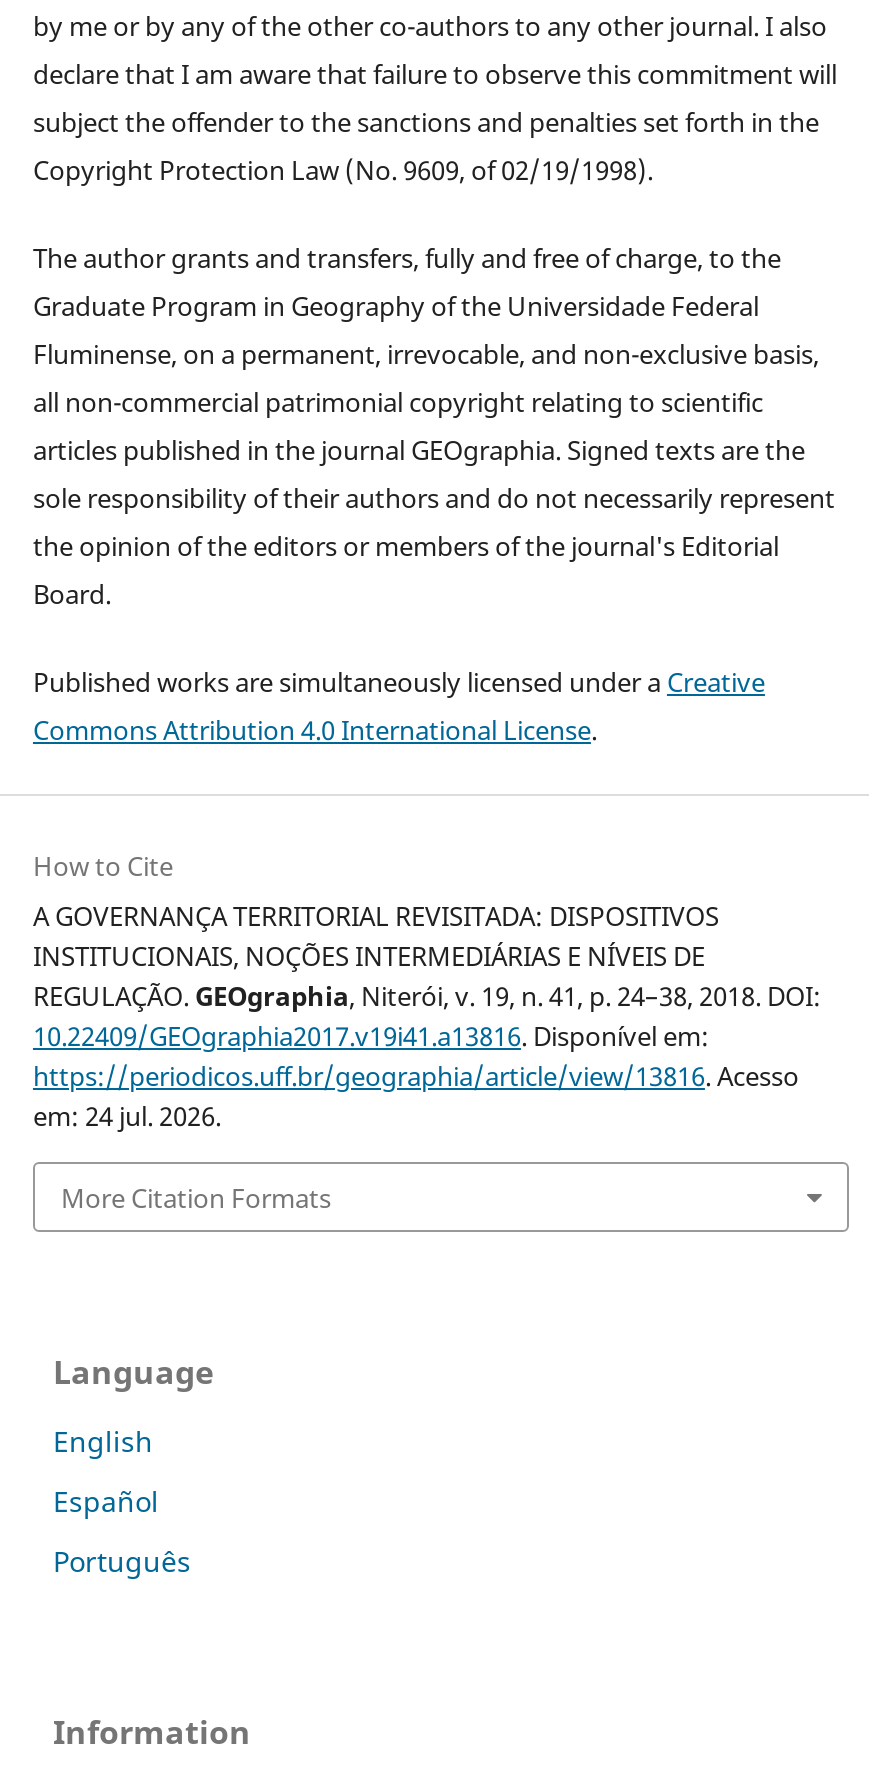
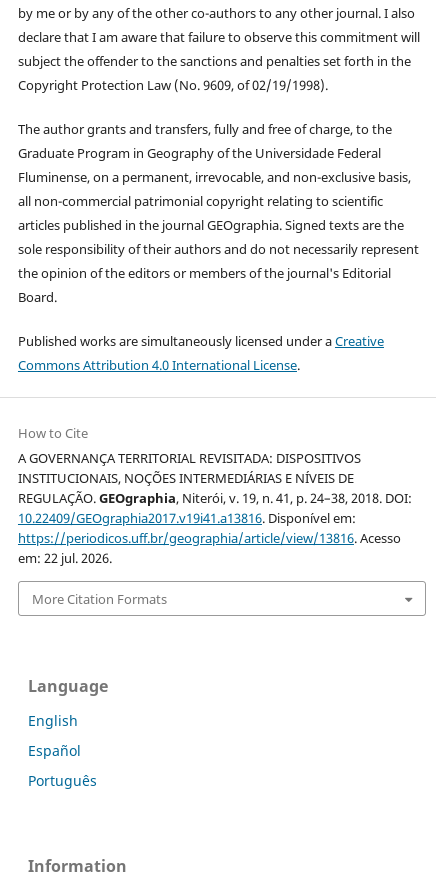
[33,1098,221,1134] em: 24 jul. 2026. -> [18,549,112,567] em: 22 jul. 2026.

